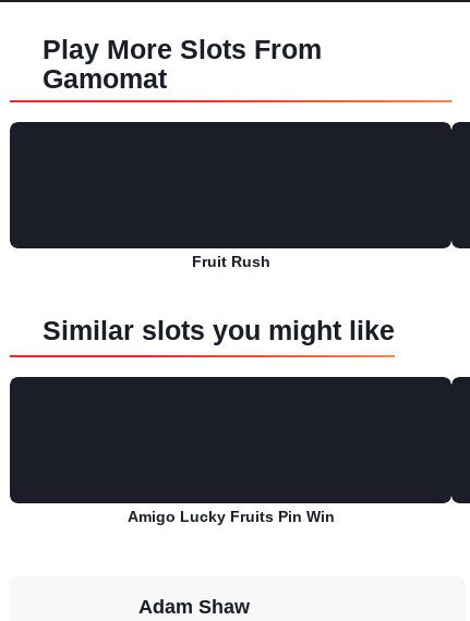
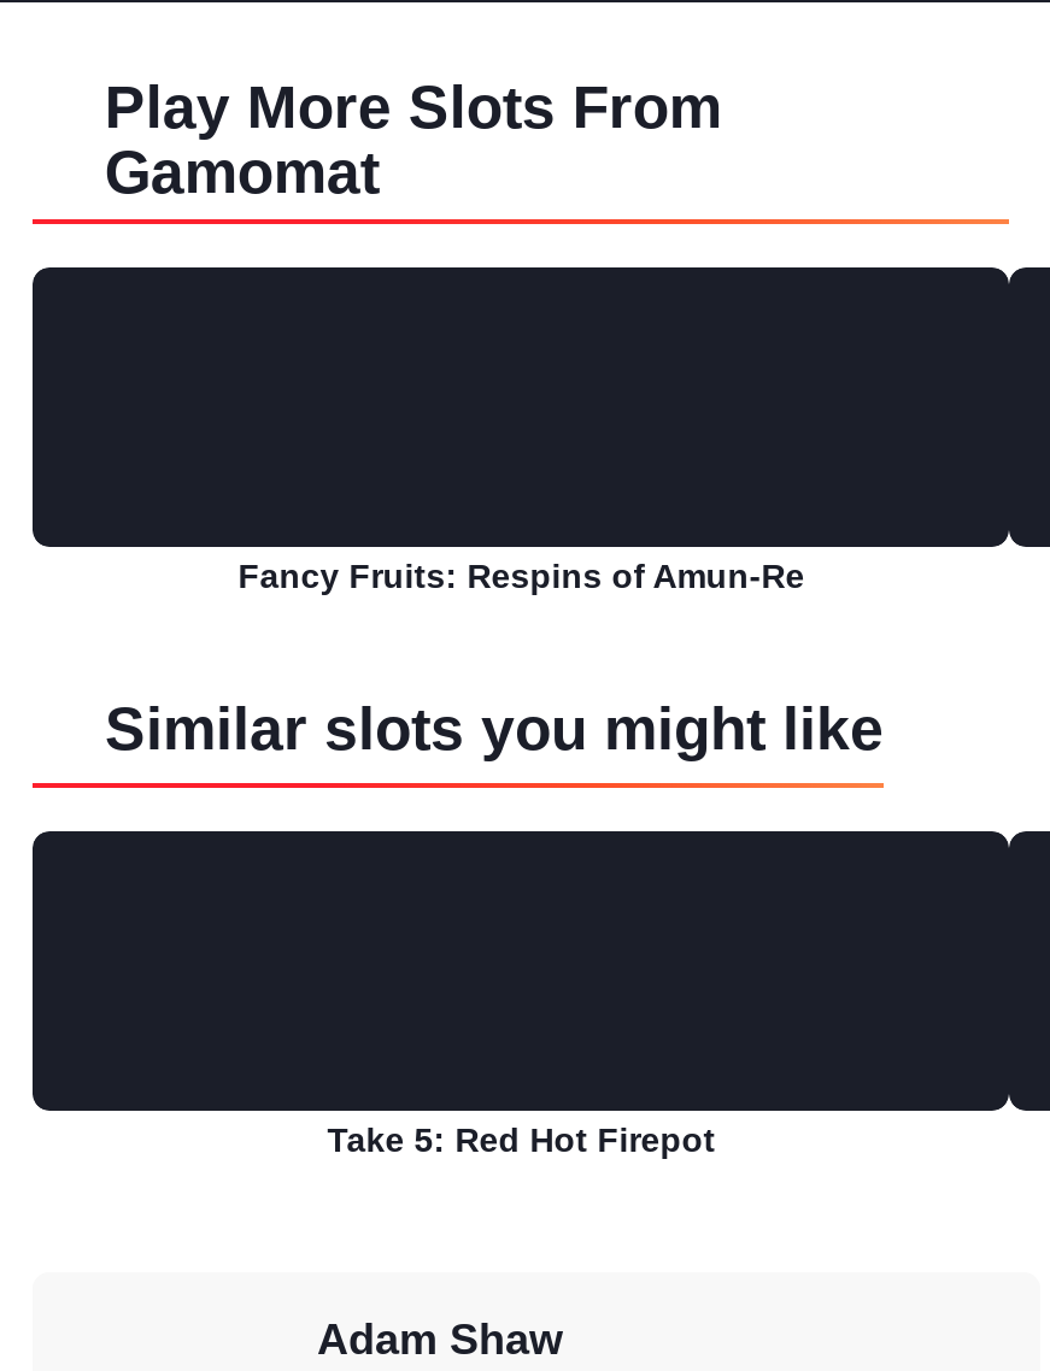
[192,253,270,270] Fruit Rush -> [238,557,805,595] Fancy Fruits: Respins of Amun-Re
[127,508,334,525] Amigo Lucky Fruits Pin Win -> [327,1120,715,1159] Take 5: Red Hot Firepot

